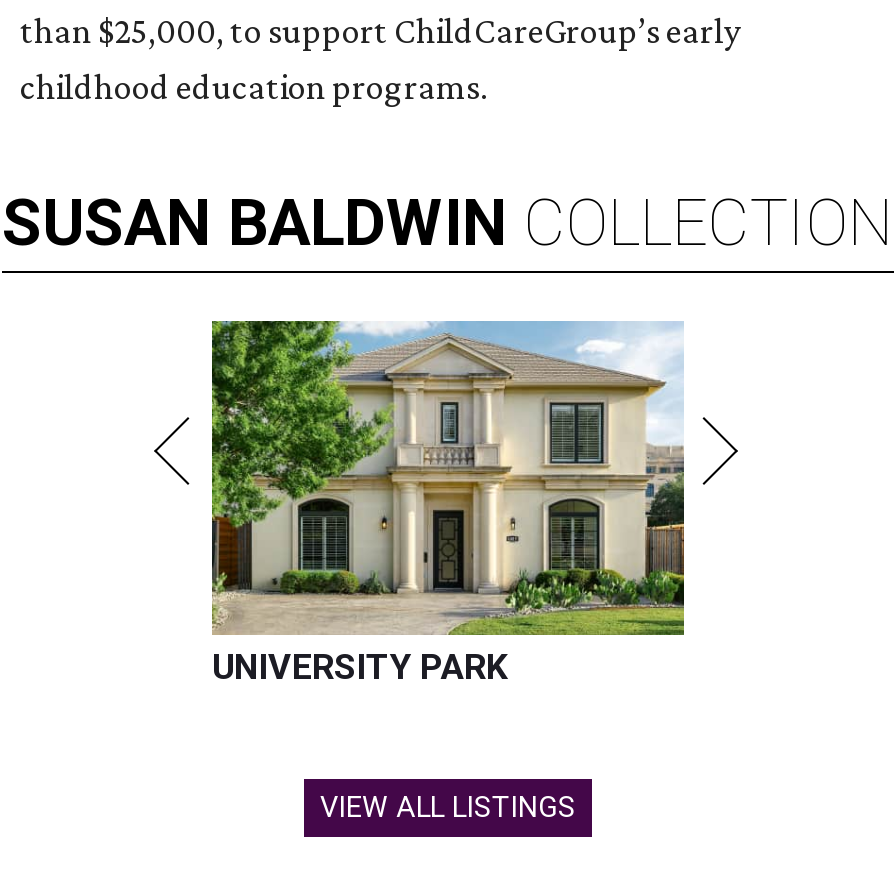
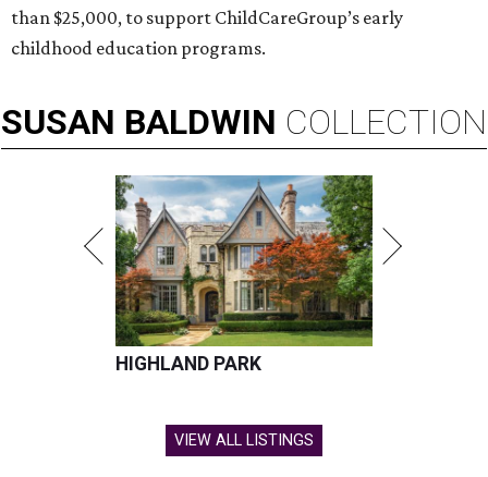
[210,319,686,687] [image] | UNIVERSITY PARK -> [114,174,374,375] [image] | HIGHLAND PARK

